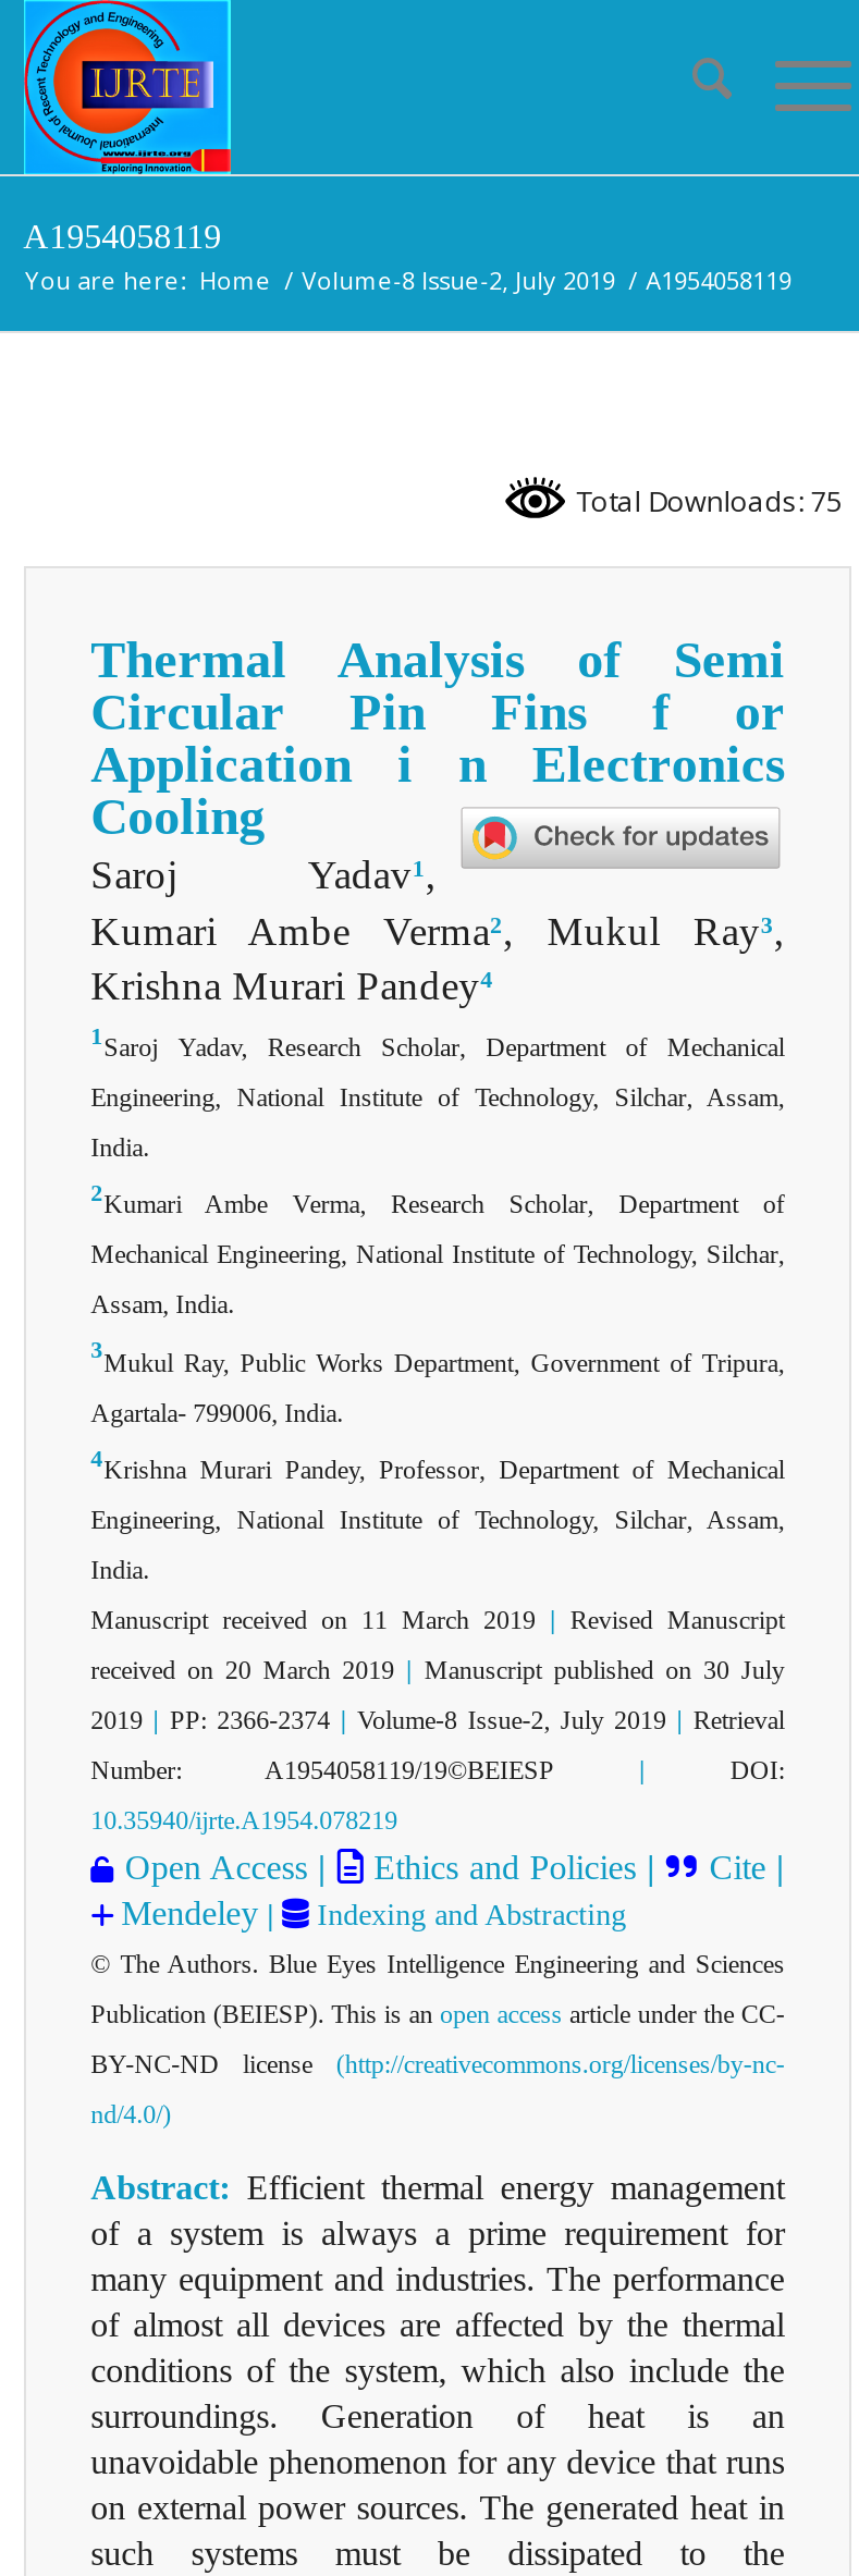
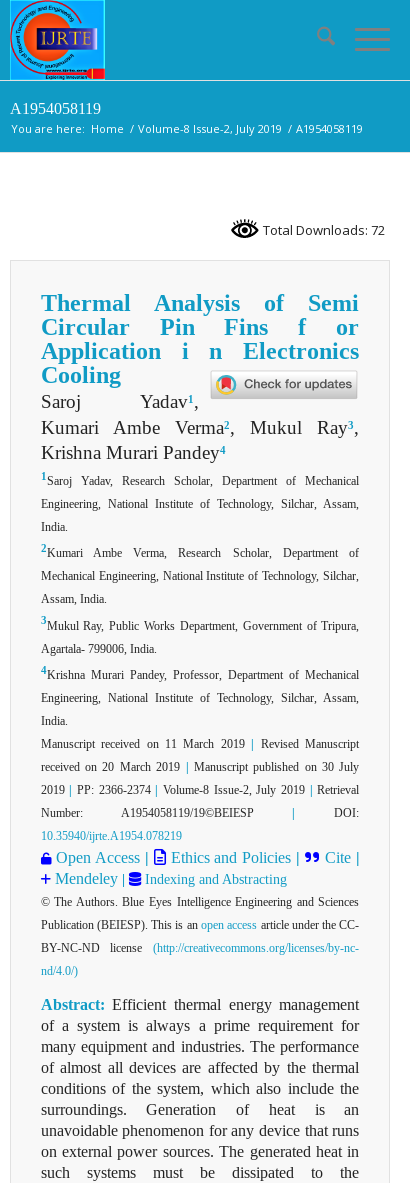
[569,481,841,520] Total Downloads: 75 -> [260,221,385,239] Total Downloads: 72

